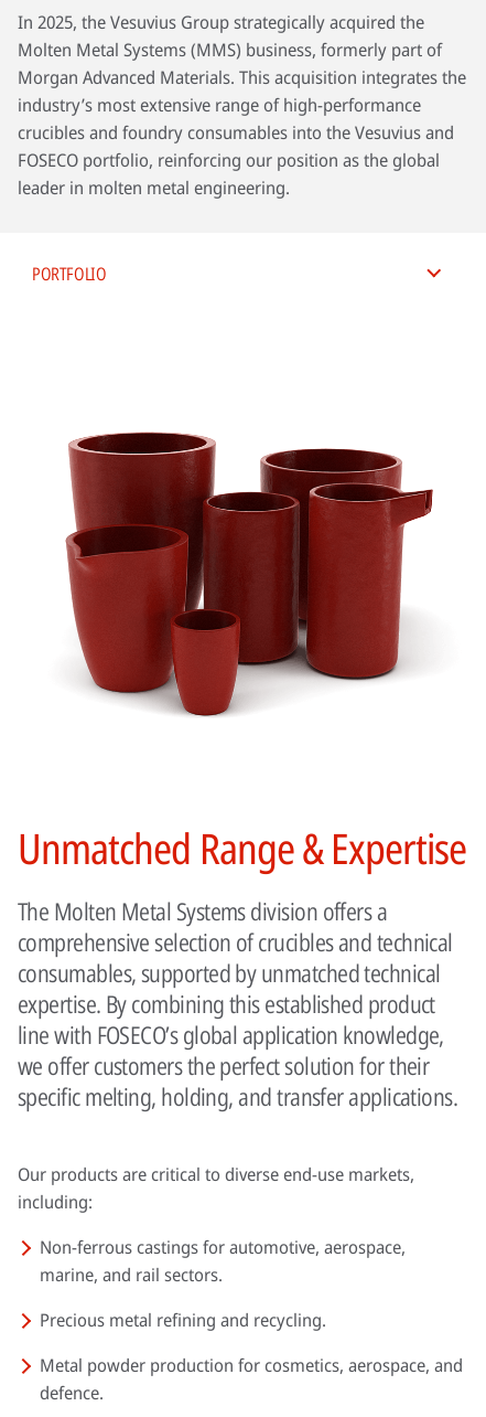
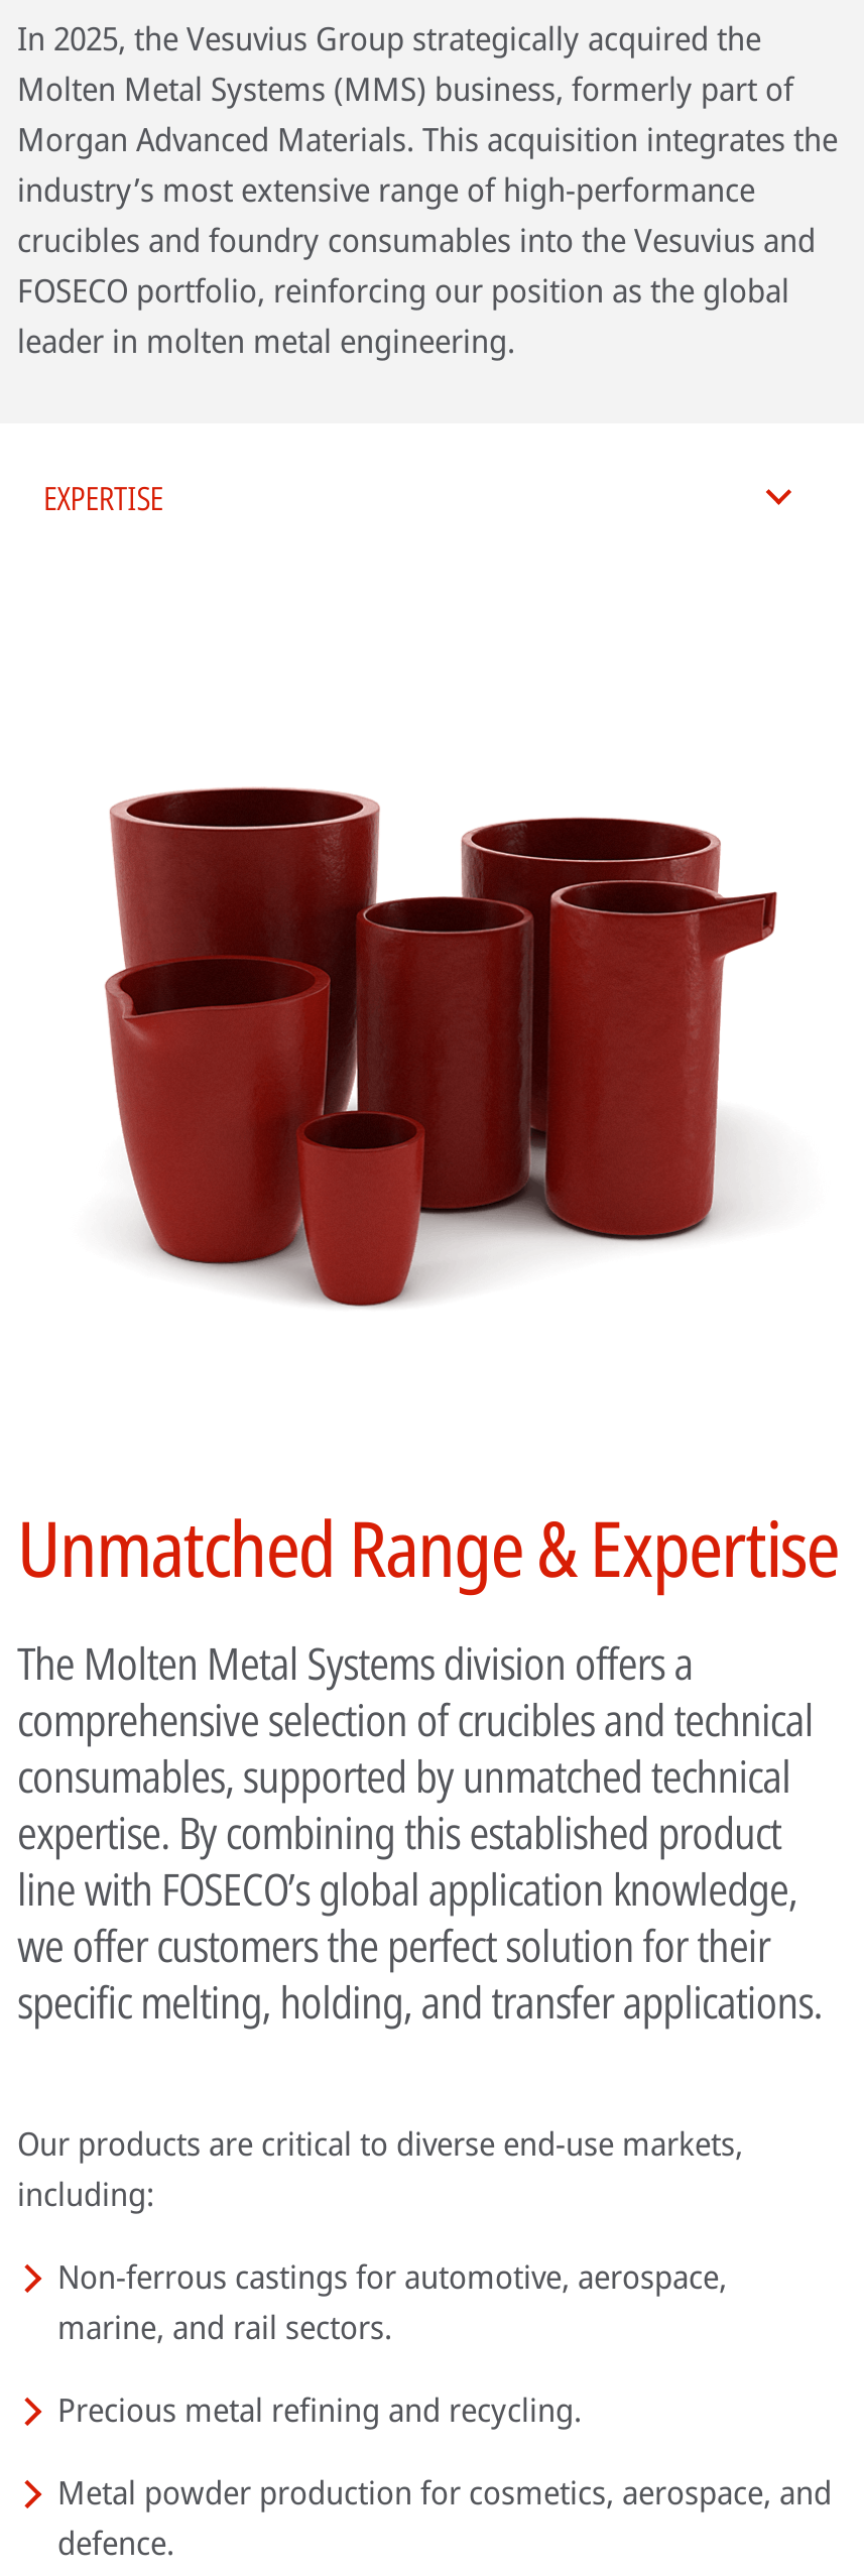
[32,262,106,286] PORTFOLIO -> [43,476,163,520] EXPERTISE

